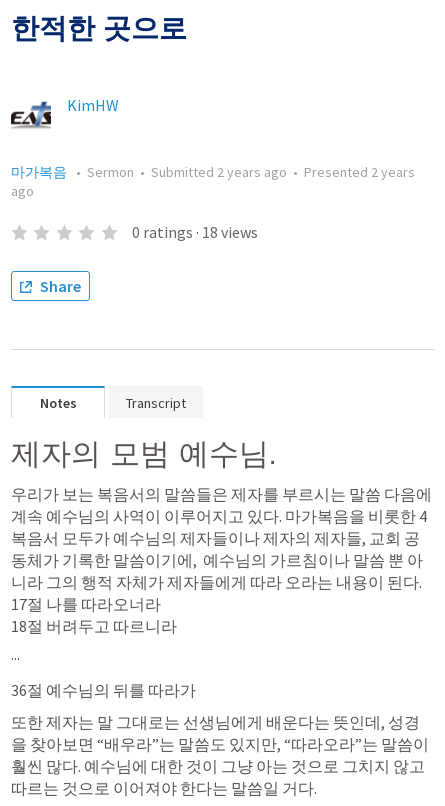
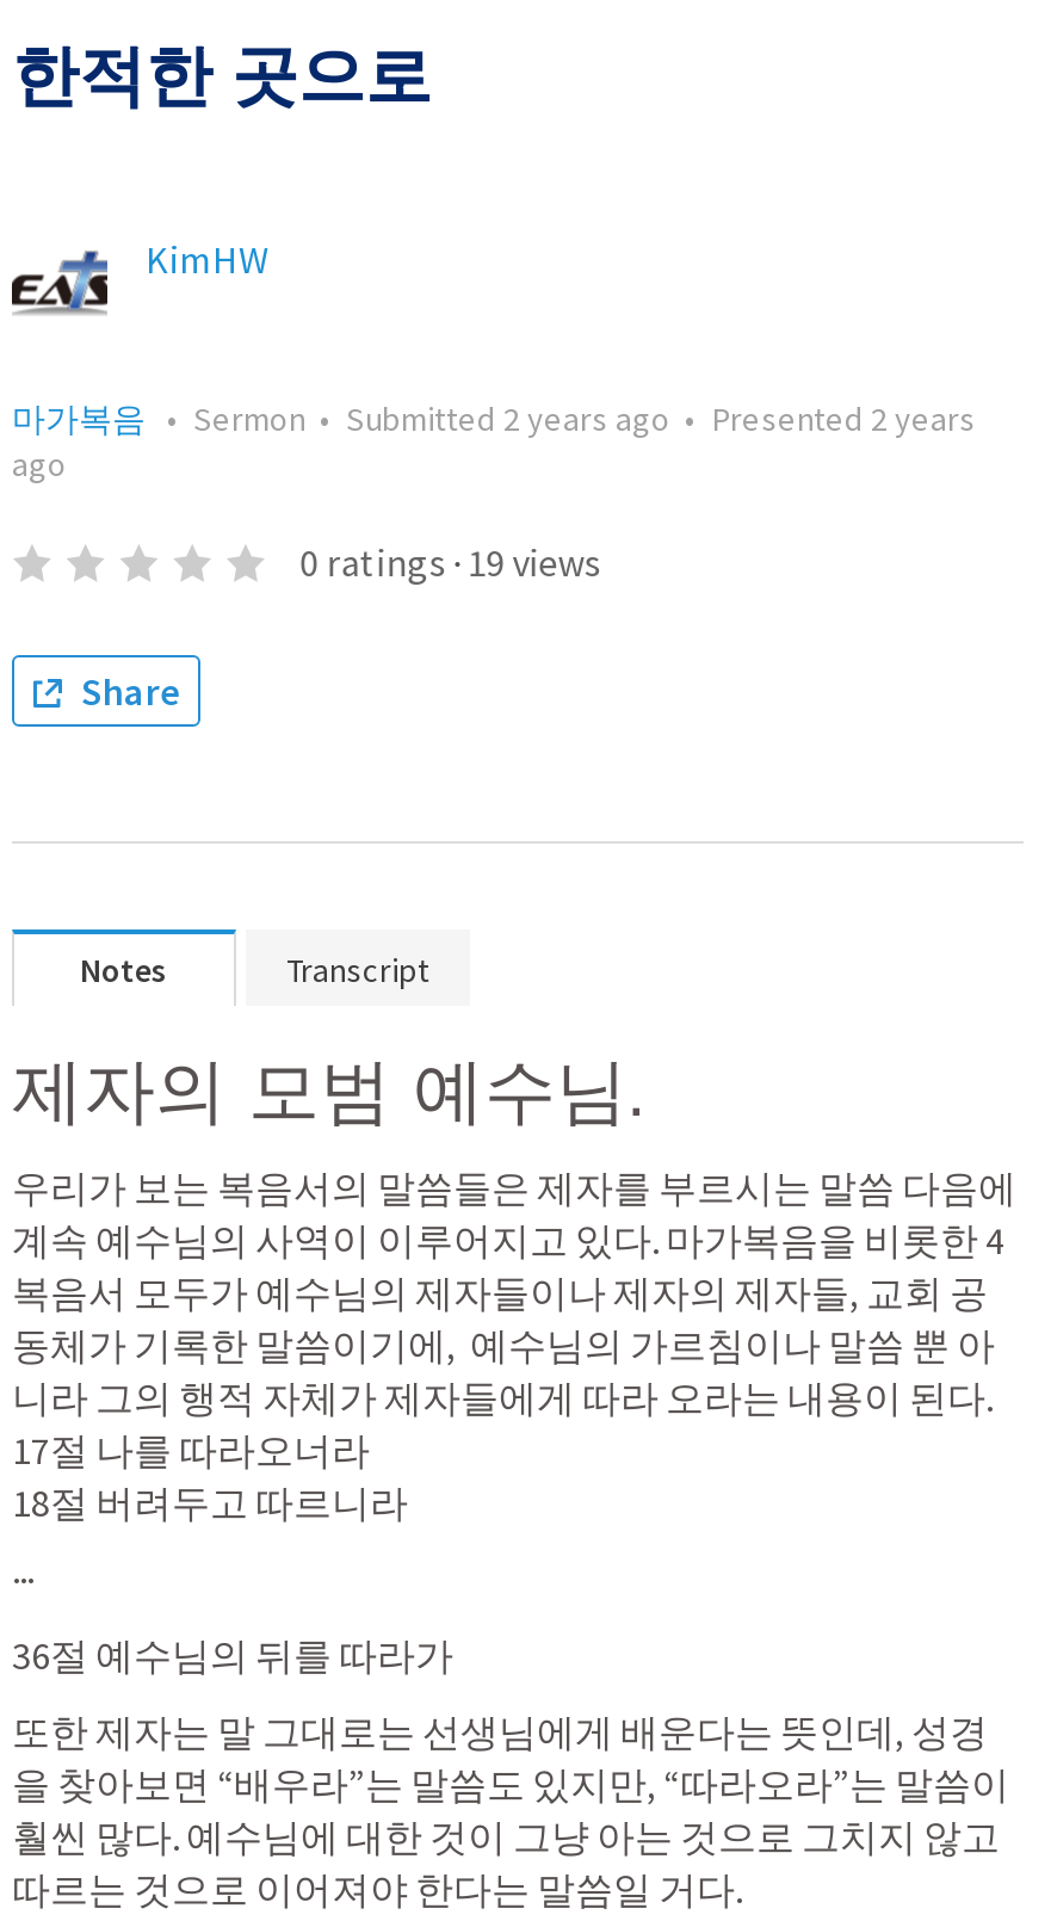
[132,222,258,242] 0 ratings · 18 views -> [300,538,601,586] 0 ratings · 19 views

